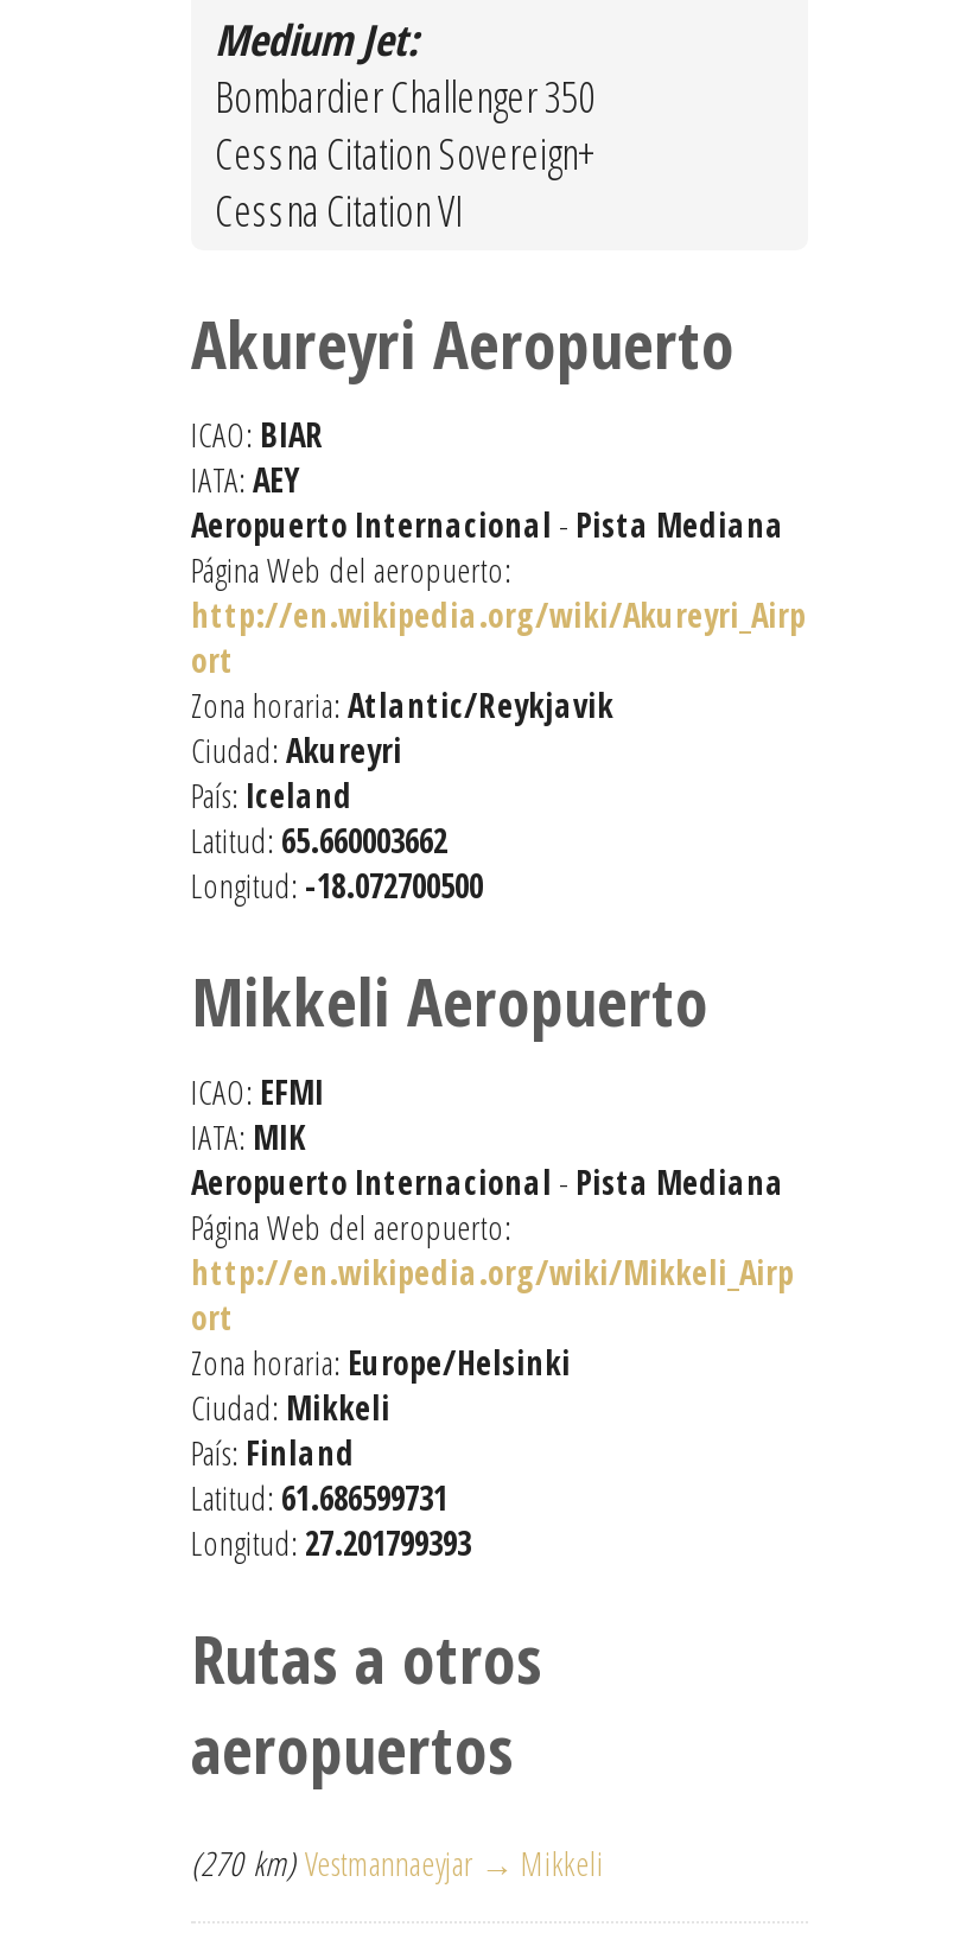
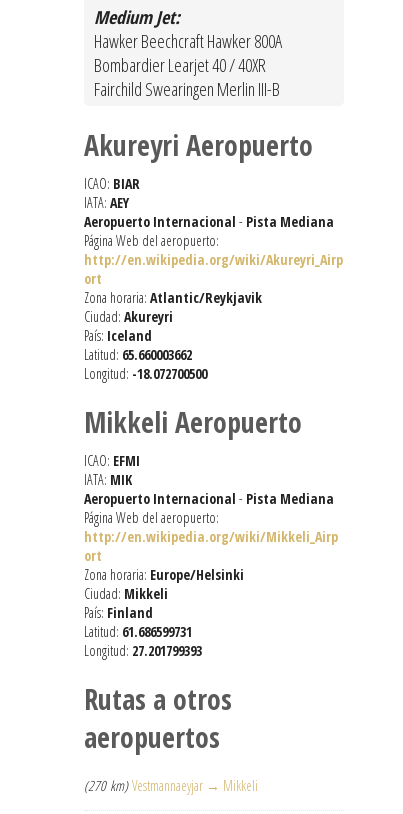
[215,69,594,239] Bombardier Challenger 350 | Cessna Citation Sovereign+ | Cessna Citation VI -> [94,29,282,101] Hawker Beechcraft Hawker 800A | Bombardier Learjet 40 / 40XR | Fairchild Swearingen Merlin III-B

